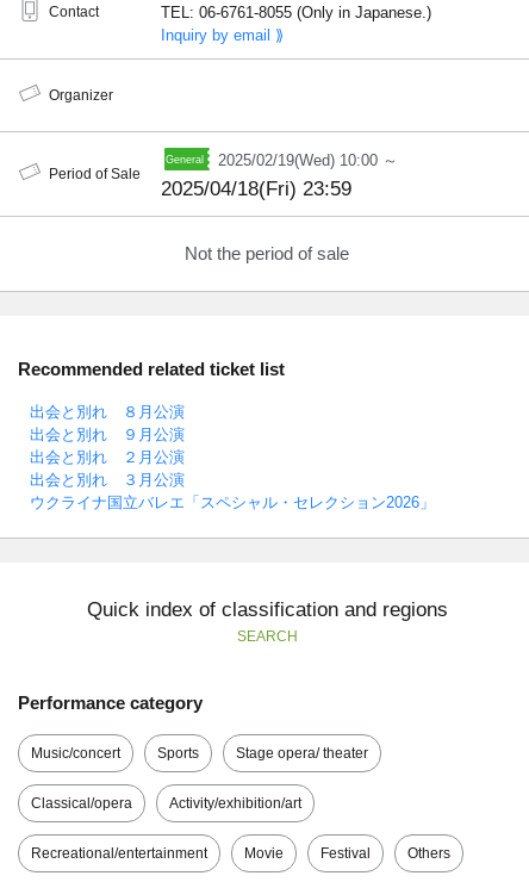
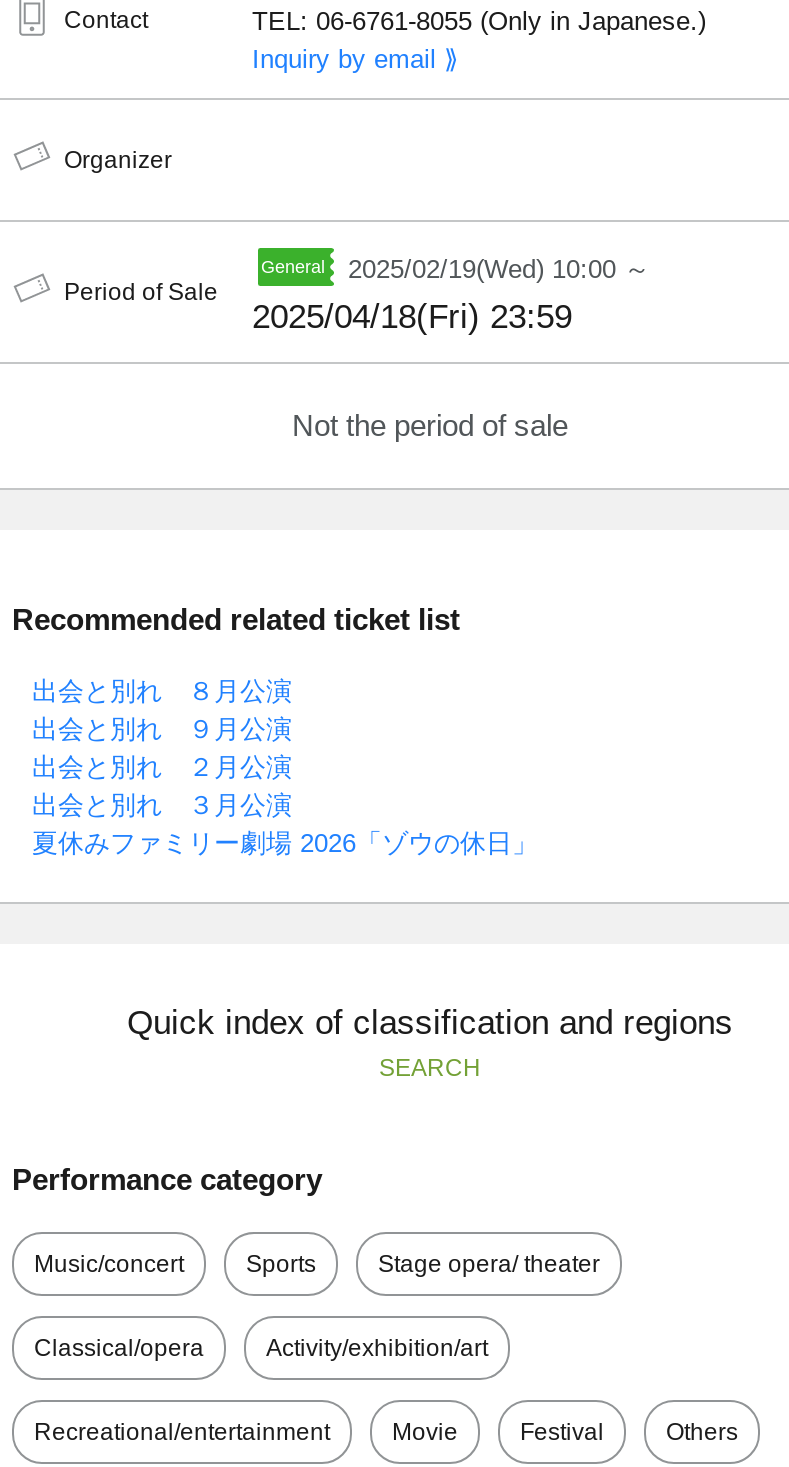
[30,494,435,512] ウクライナ国立バレエ「スペシャル・セレクション2026」 -> [32,829,538,859] 夏休みファミリー劇場 2026「ゾウの休日」

